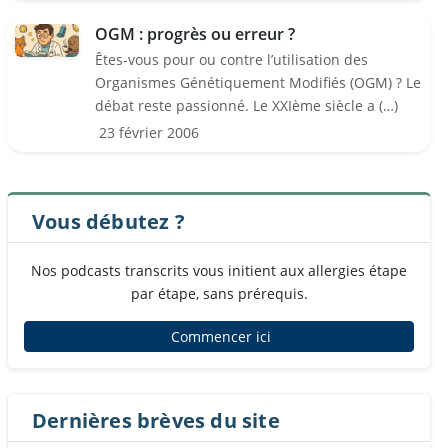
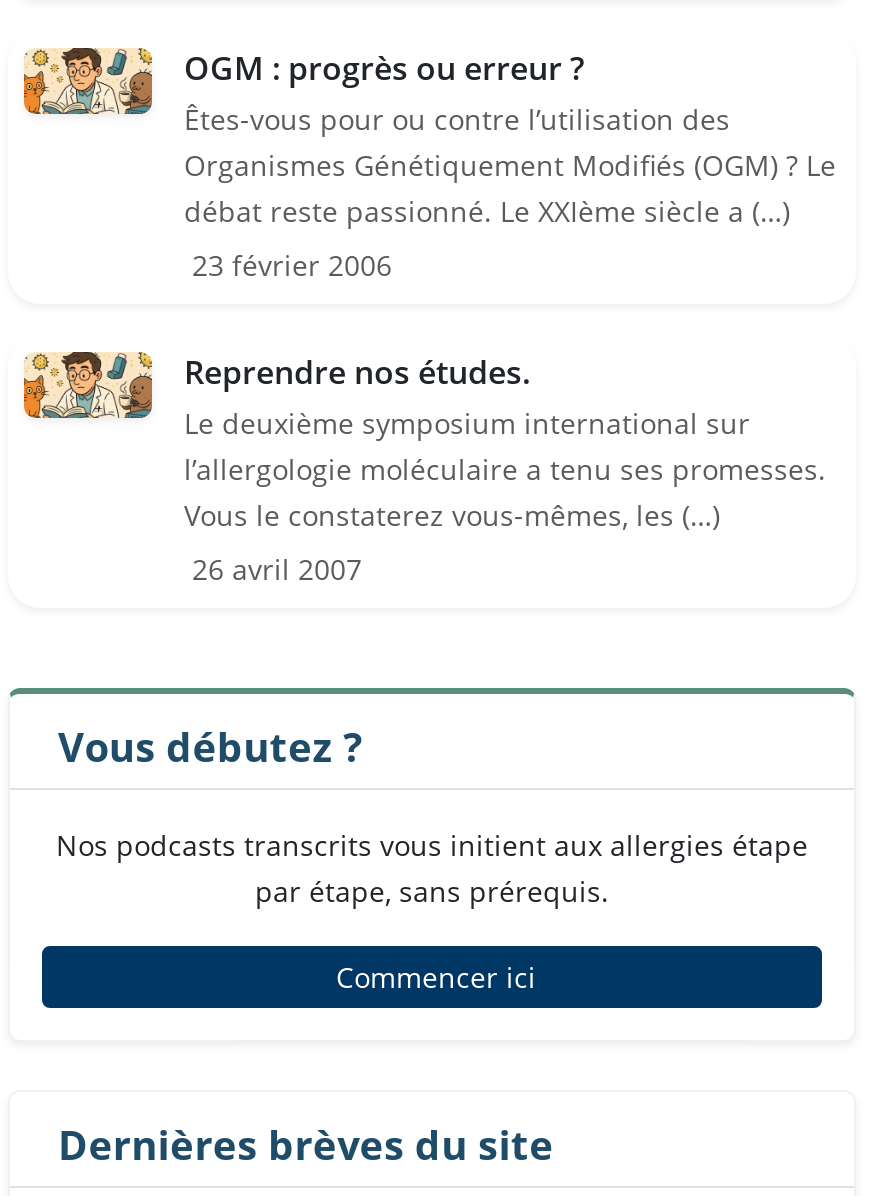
none -> [184,349,826,587] Reprendre nos études. | Le deuxième symposium international sur | l’allergologie moléculaire a tenu ses promesses. | Vous le constaterez vous-mêmes, les (…) | 26 avril 2007

